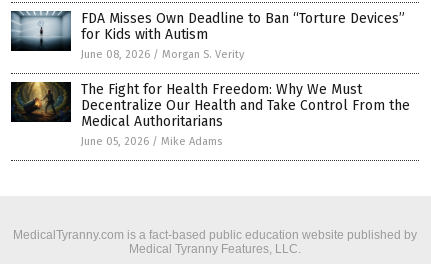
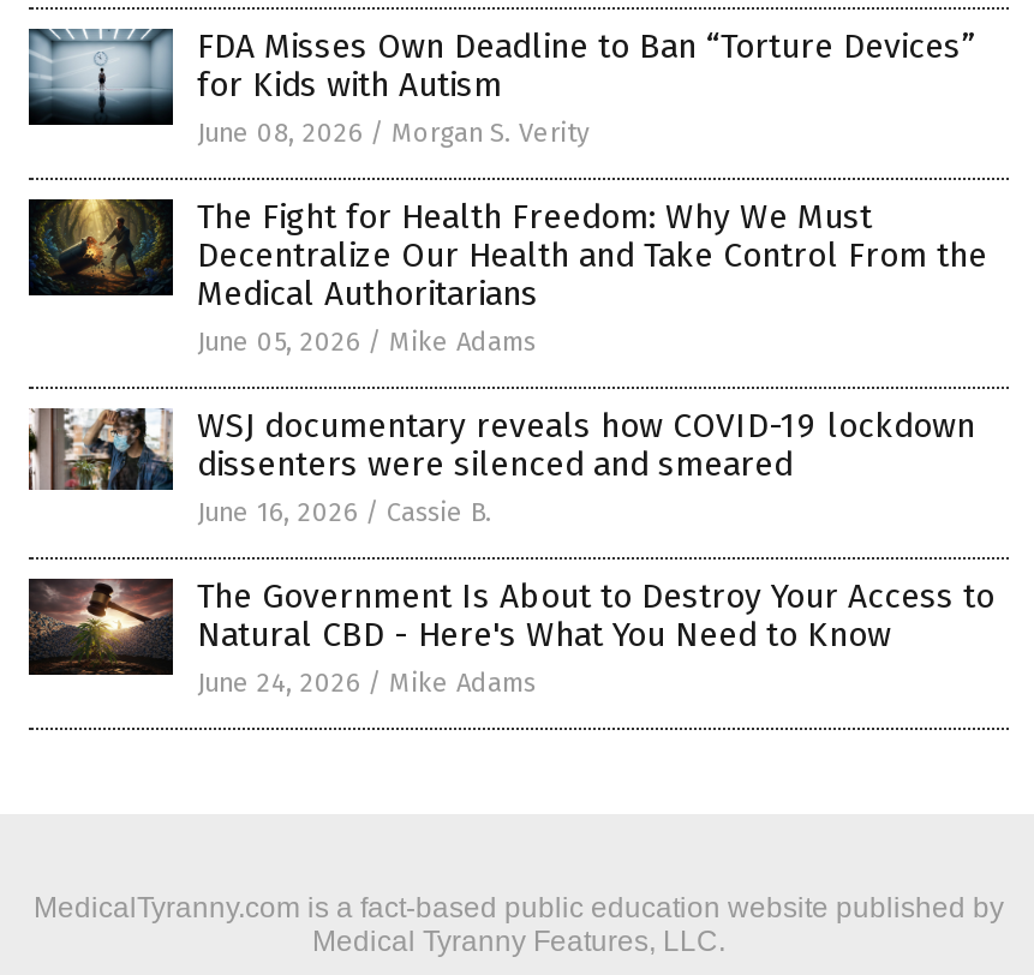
none -> [26,406,994,699] [image] | WSJ documentary reveals how COVID-19 lockdown | dissenters were silenced and smeared | June 16, 2026 / Cassie B. | The Government Is About to Destroy Your Access to | Natural CBD - Here's What You Need to Know | June 24, 2026 / Mike Adams
none -> [26,576,163,677] [image]

